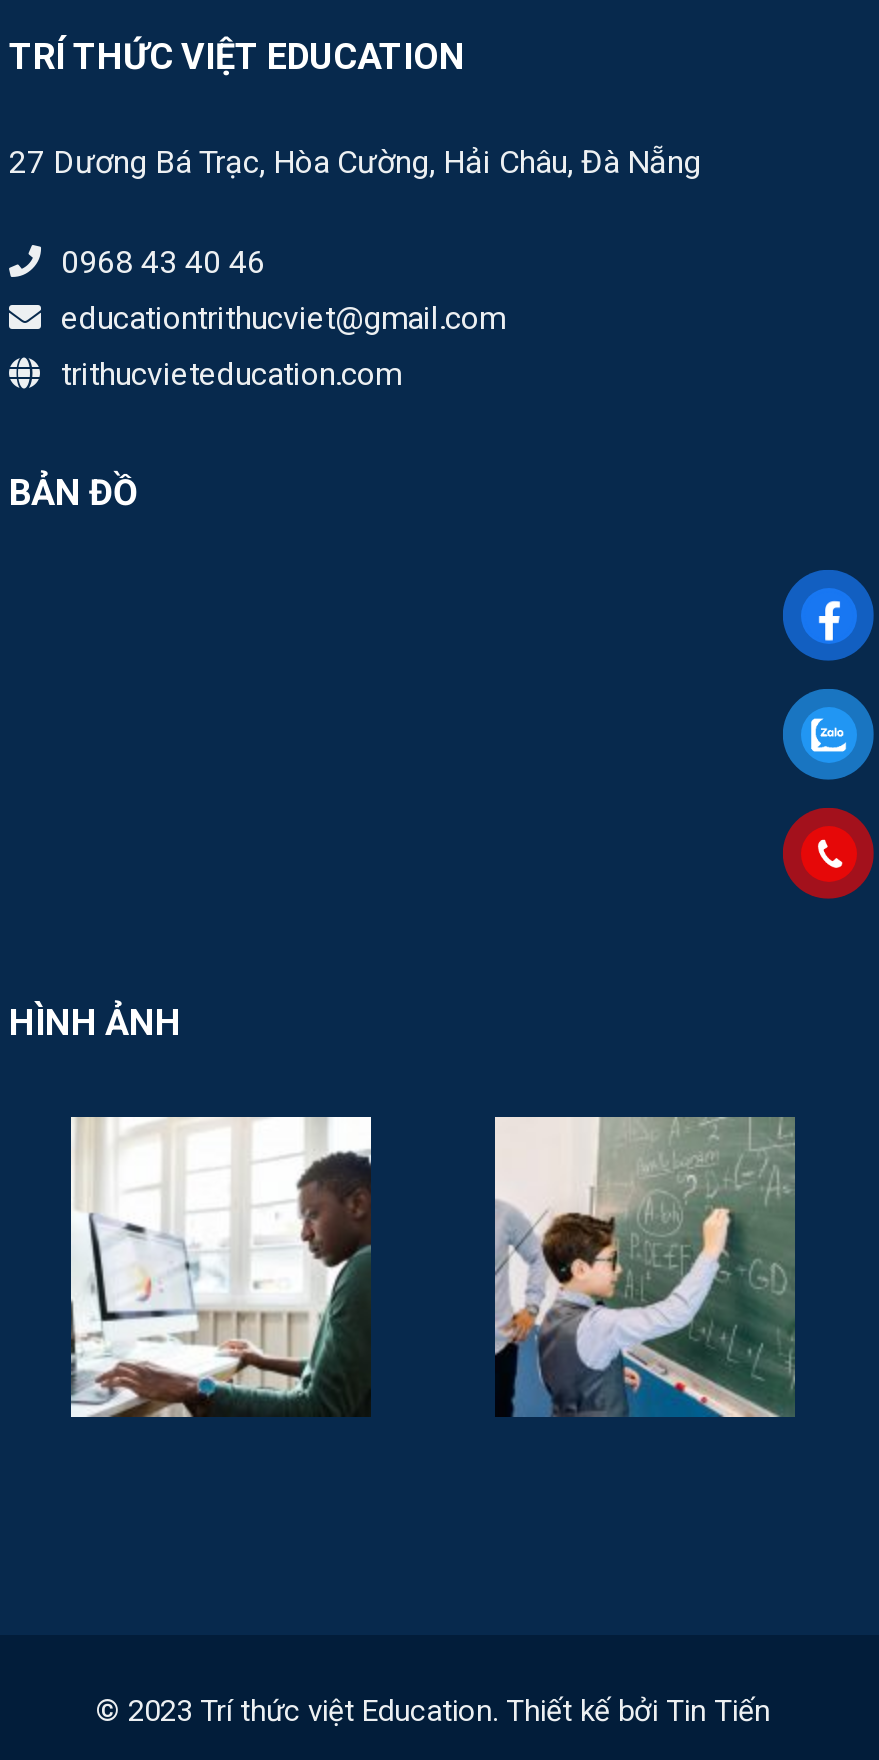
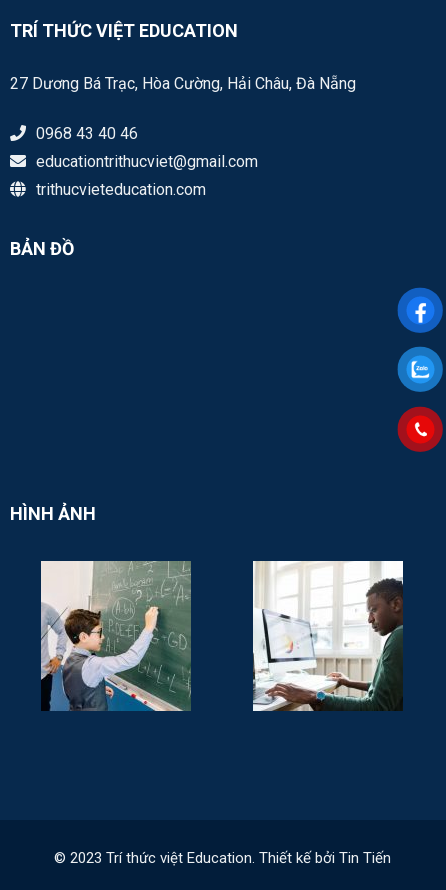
[69,1115,373,1419] [image] -> [40,561,192,712] [image]
[493,1117,797,1419] [image] -> [252,560,404,712] [image]

